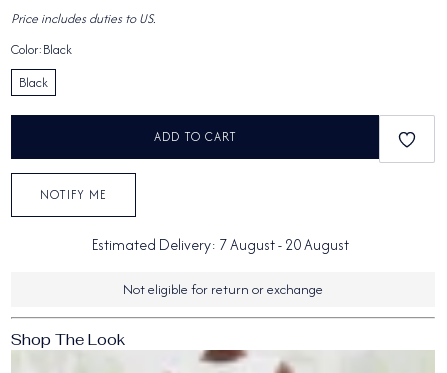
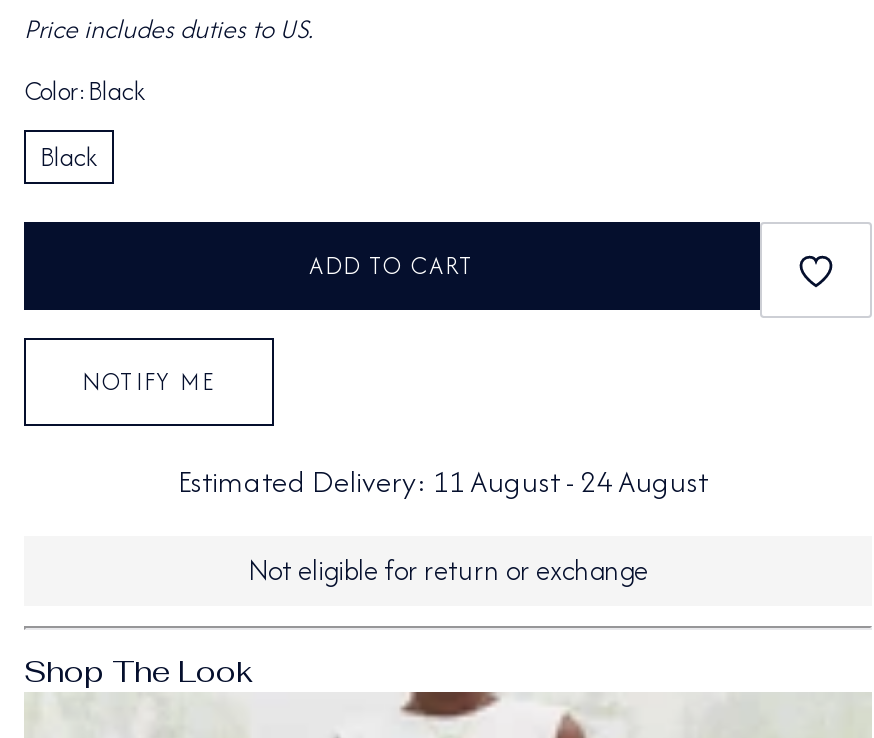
[92,234,349,255] Estimated Delivery: 7 August- 20 August -> [178,460,708,502] Estimated Delivery: 11 August- 24 August

